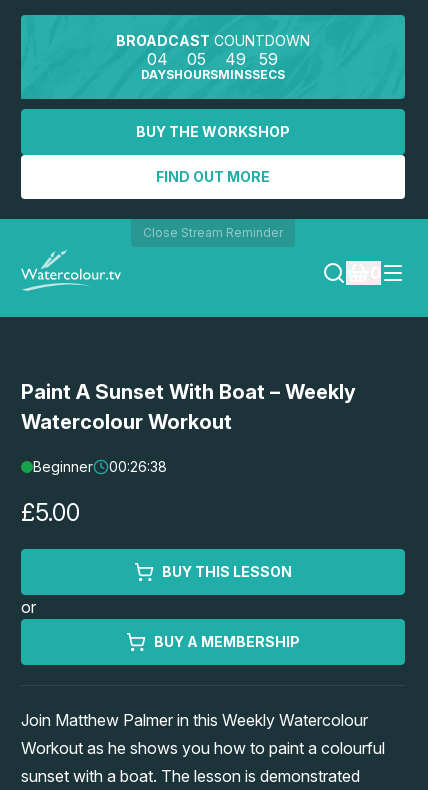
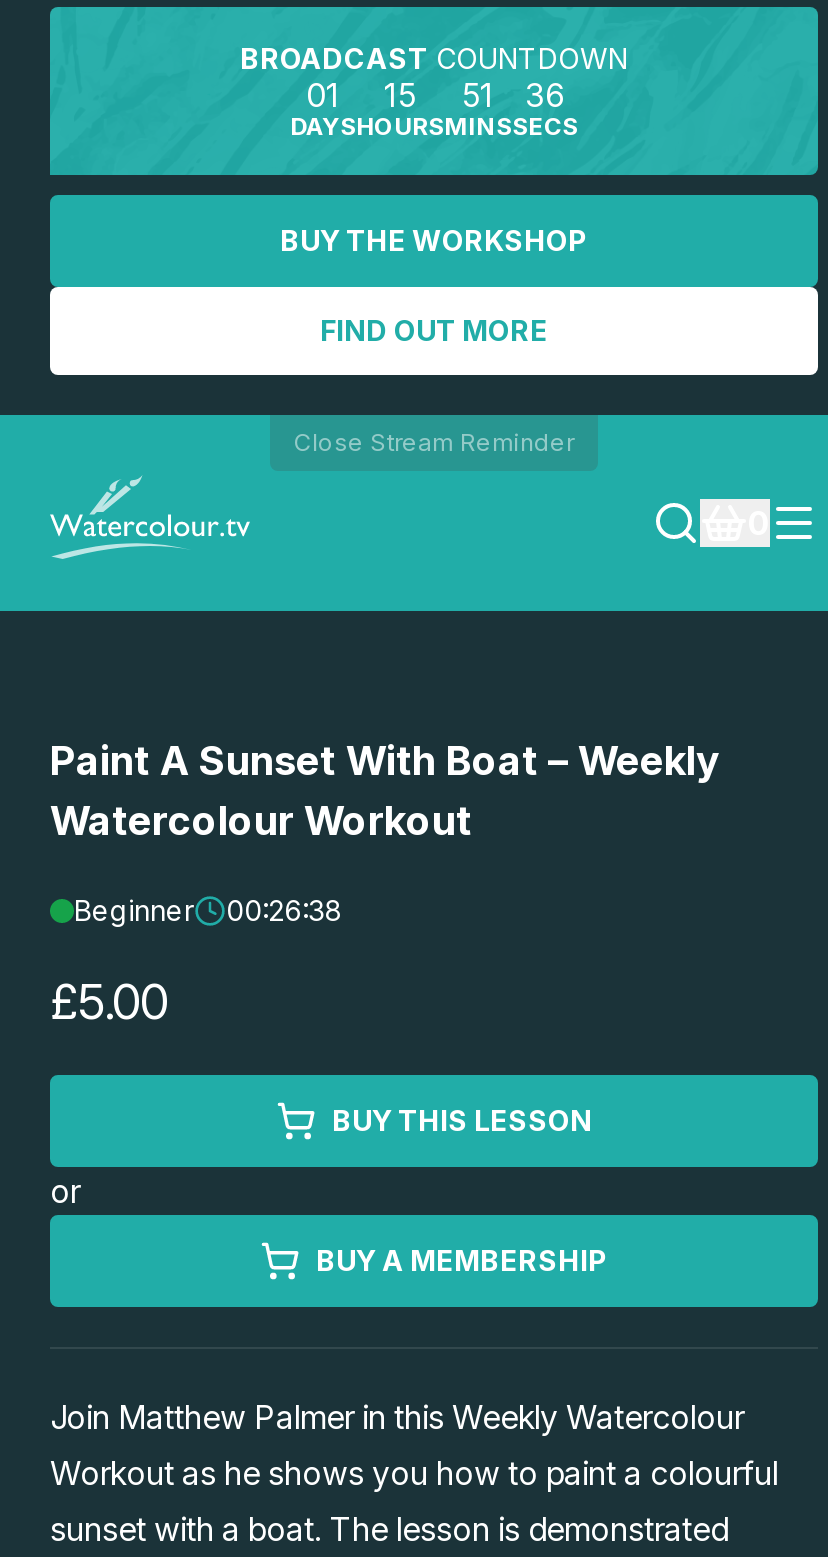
[147,49,168,69] 04 -> [306,75,340,115] 01
[186,49,205,69] 05 -> [384,75,416,115] 15
[224,49,245,69] 49 -> [462,75,494,115] 51
[259,49,278,69] 59 -> [525,75,565,115] 36

